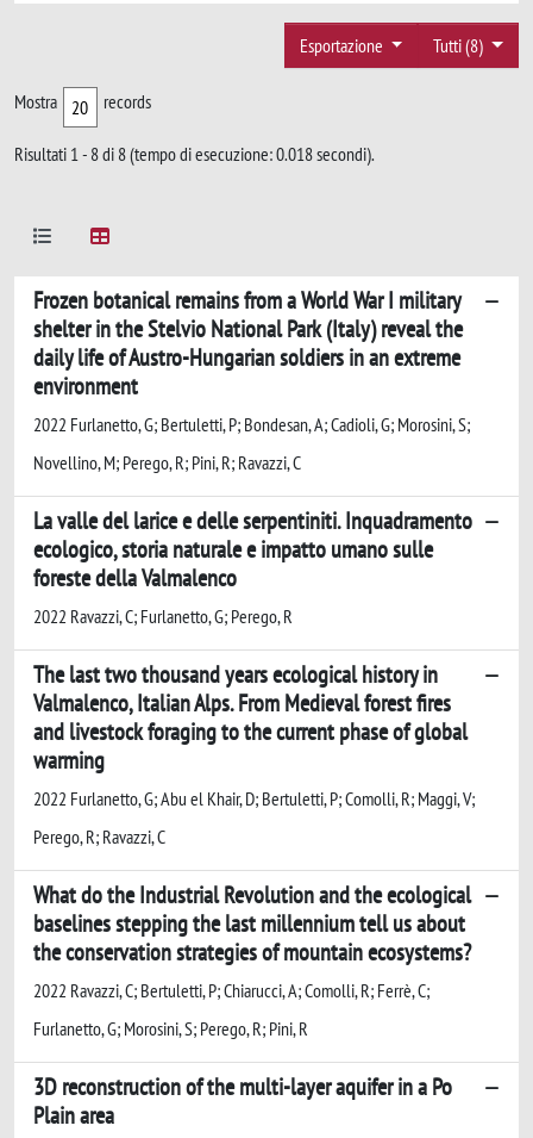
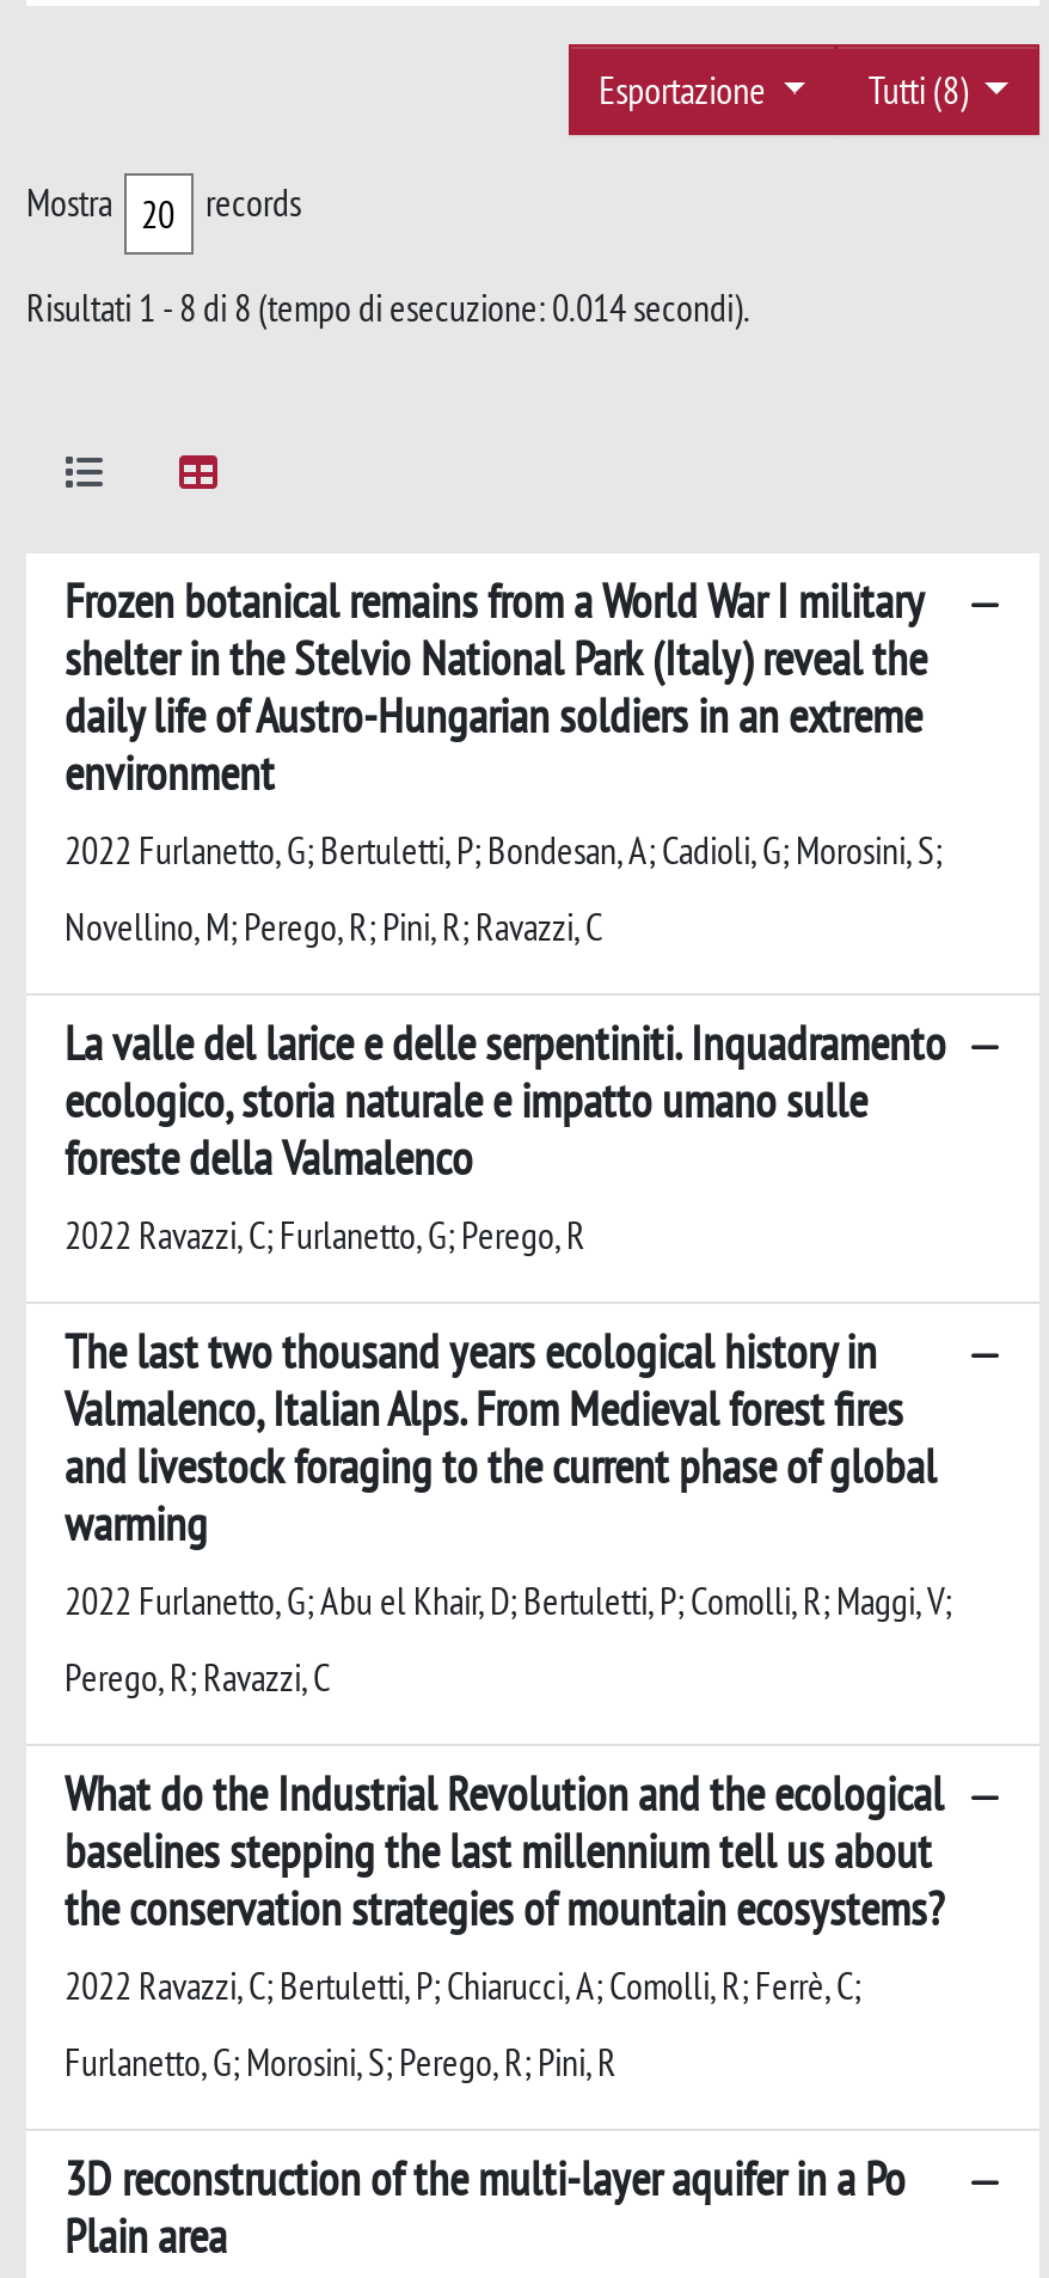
[14,142,375,165] Risultati 1 - 8 di 8 (tempo di esecuzione: 0.018 secondi). -> [26,283,750,331] Risultati 1 - 8 di 8 (tempo di esecuzione: 0.014 secondi).

